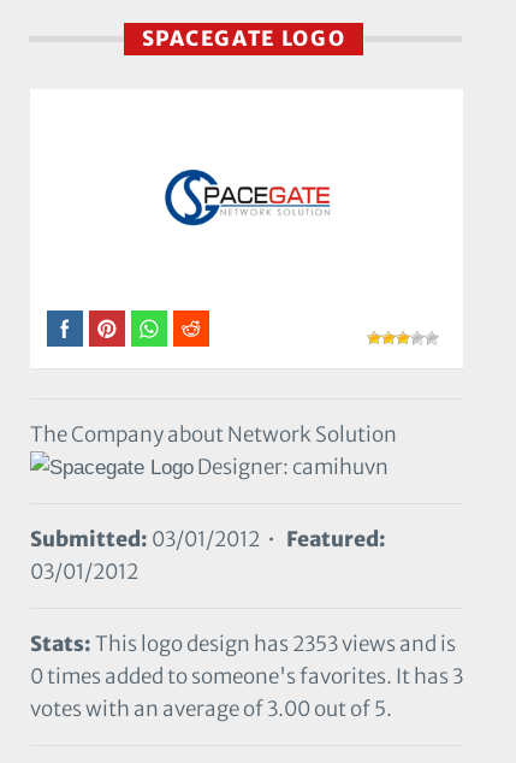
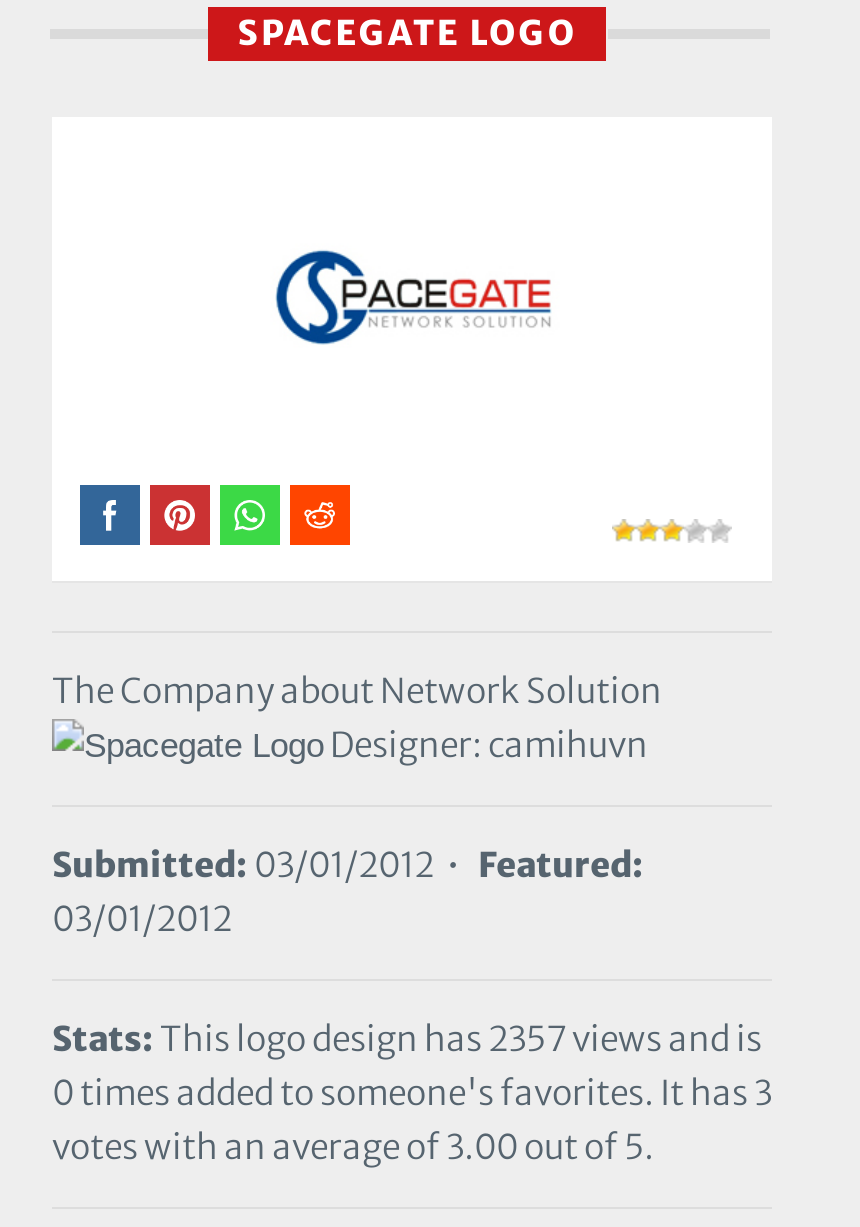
[30,630,456,657] Stats: This logo design has 2353 views and is -> [52,1017,762,1061] Stats: This logo design has 2357 views and is

